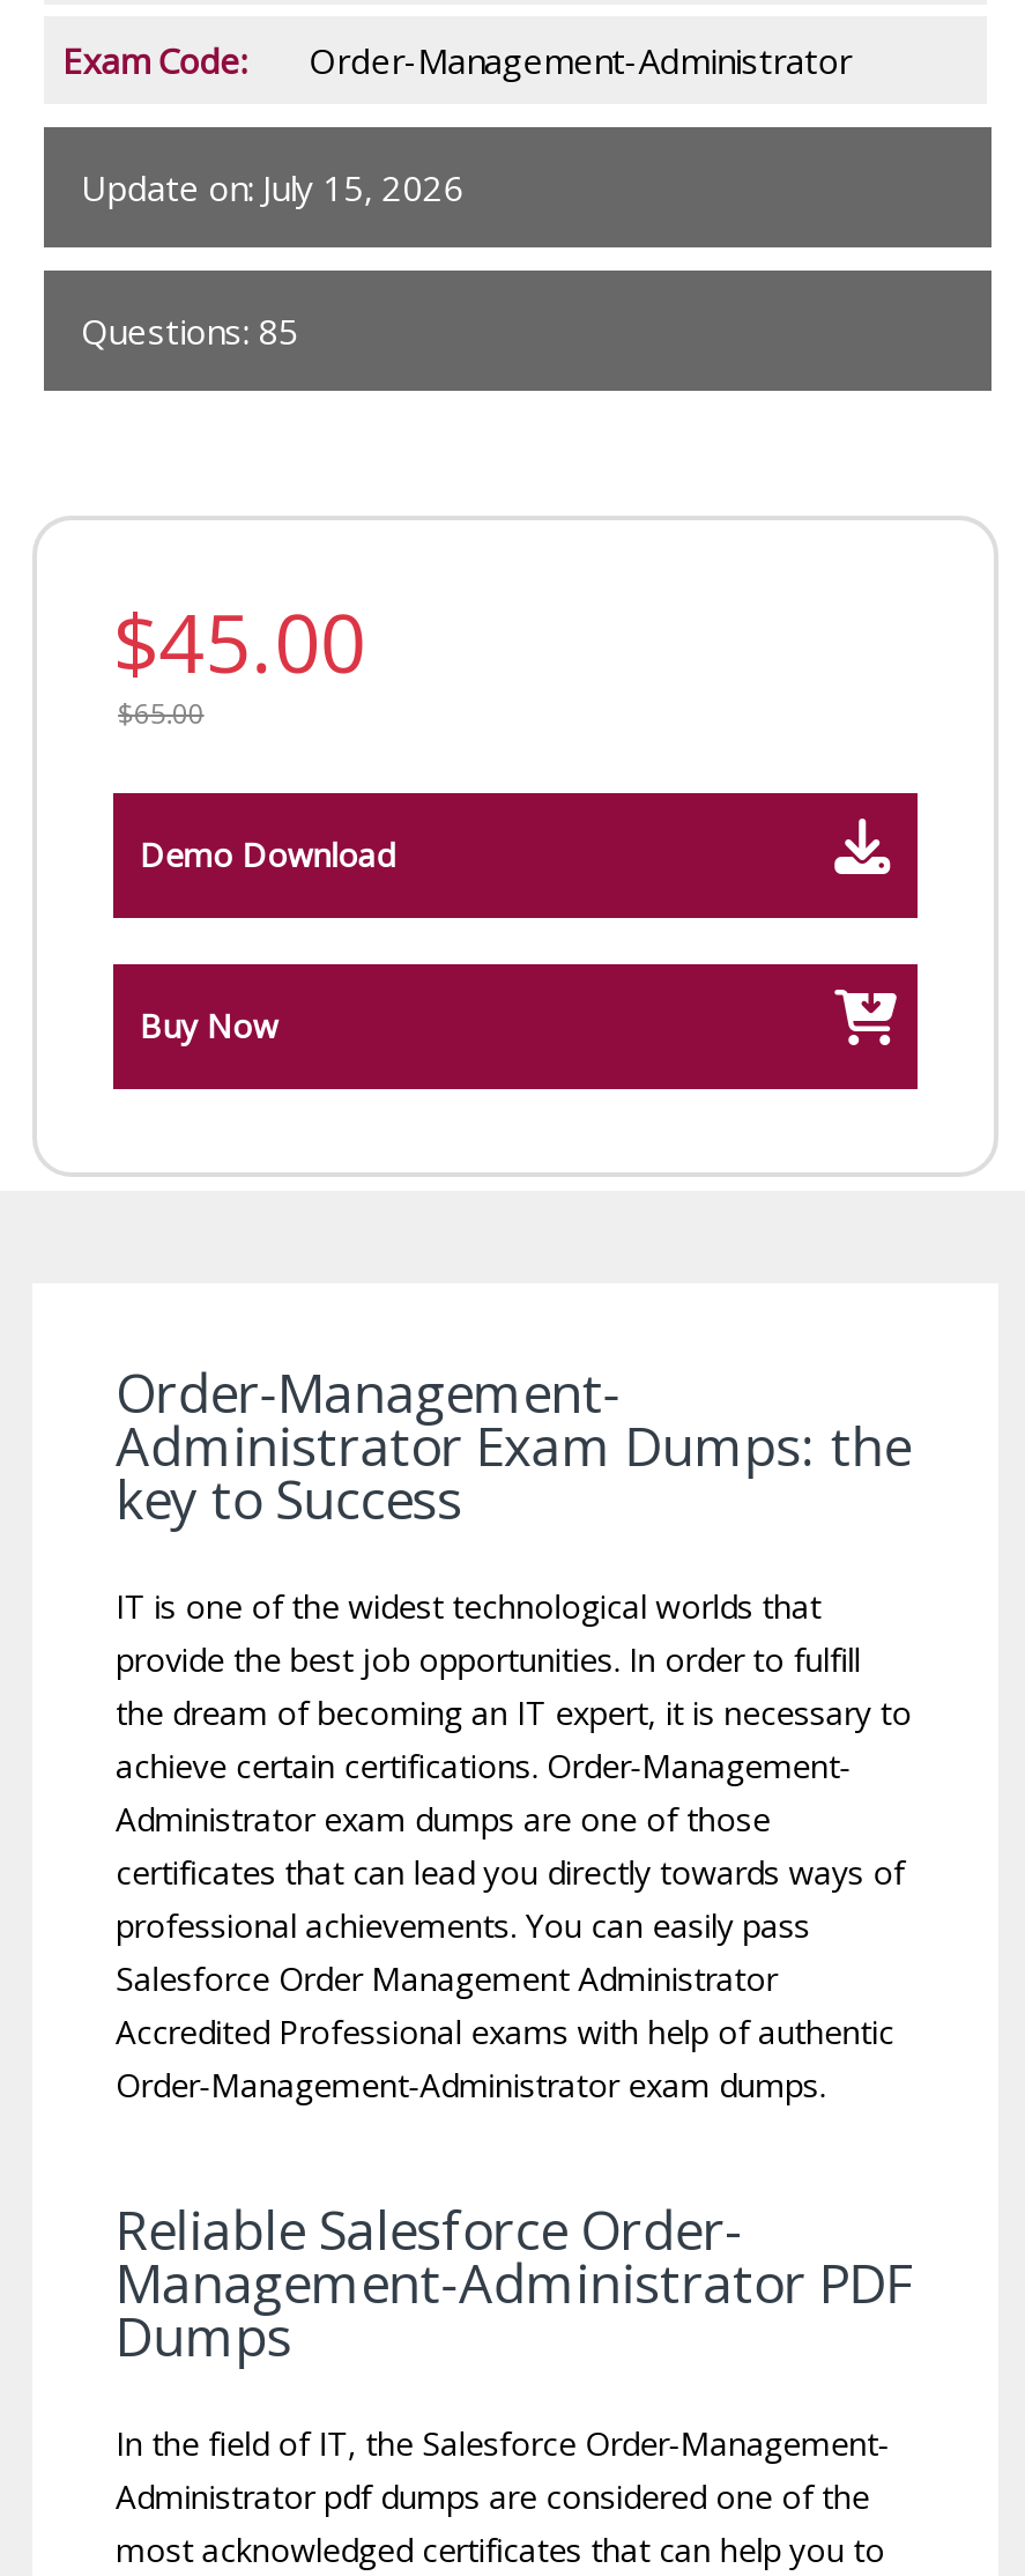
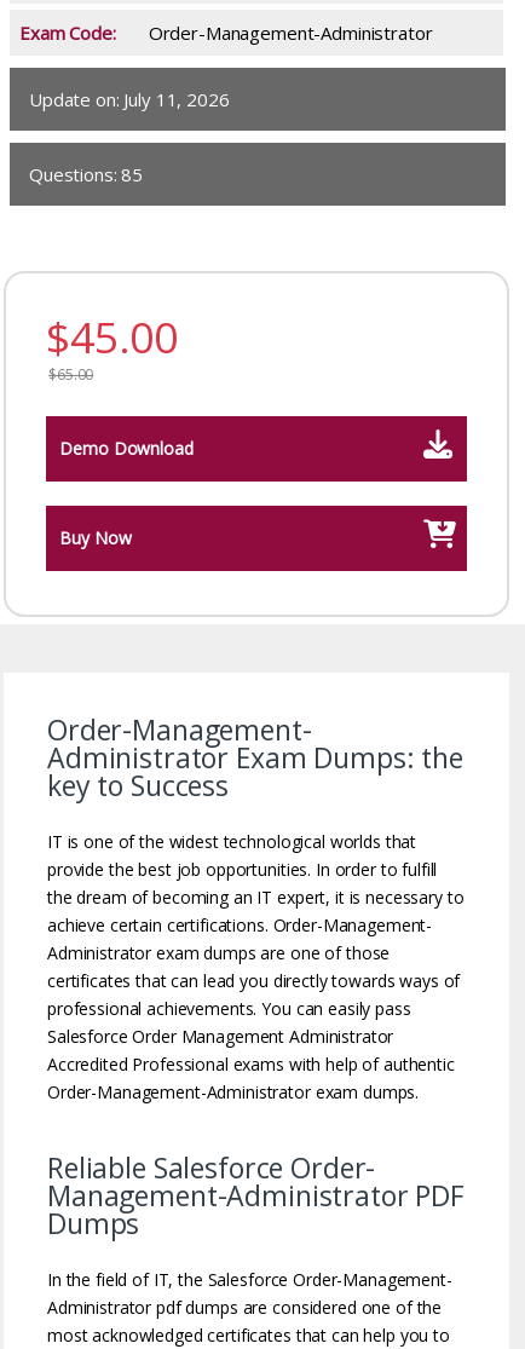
[81,165,464,211] Update on: July 15, 2026 -> [29,88,229,112] Update on: July 11, 2026

